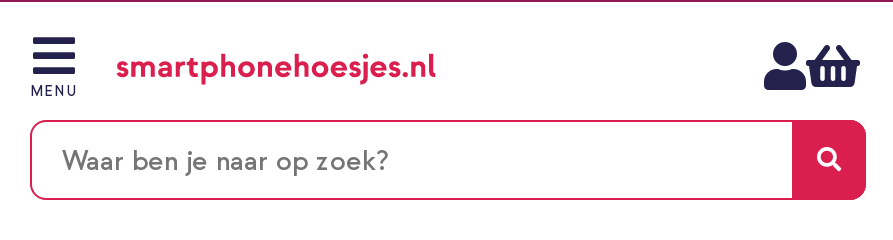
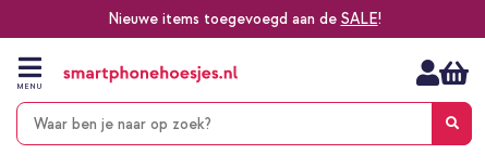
none -> [107,10,381,28] Nieuwe items toegevoegd aan de SALE!

